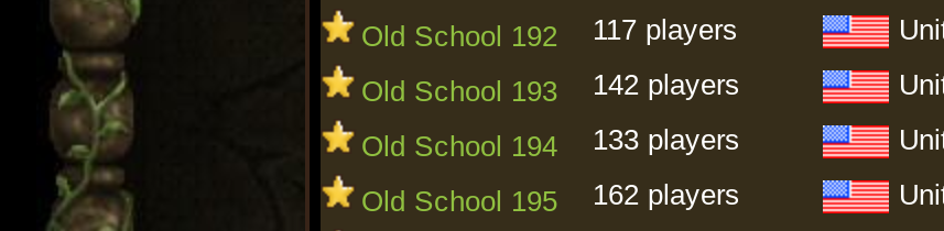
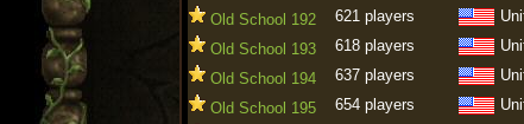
[361,13,738,53] Old School 192 117 players -> [210,7,414,28] Old School 192 621 players
[361,68,740,108] Old School 193 142 players -> [210,37,414,58] Old School 193 618 players
[361,123,740,163] Old School 194 133 players -> [210,66,414,87] Old School 194 637 players
[361,178,740,218] Old School 195 162 players -> [210,96,414,117] Old School 195 654 players

